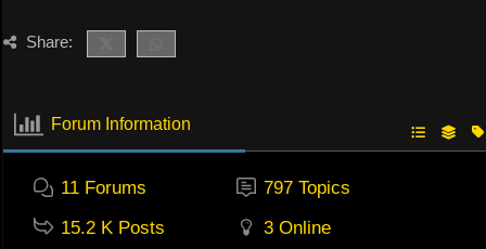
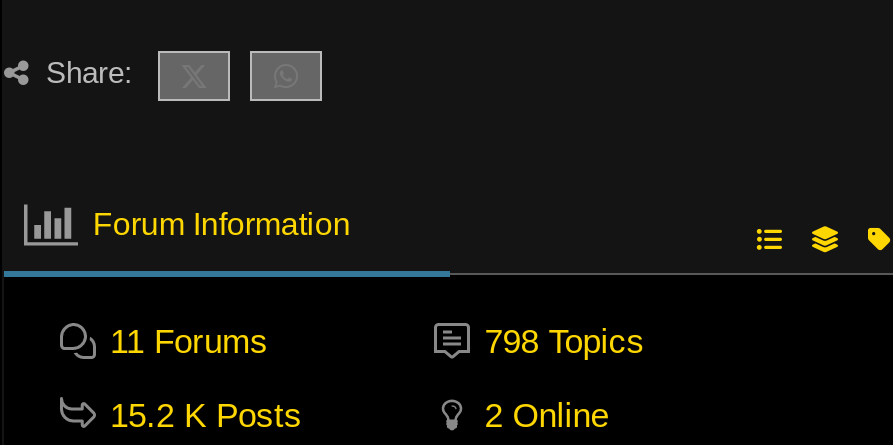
[264,177,351,198] 797 Topics -> [484,322,644,360] 798 Topics
[264,217,331,238] 3 Online -> [484,396,608,434] 2 Online

